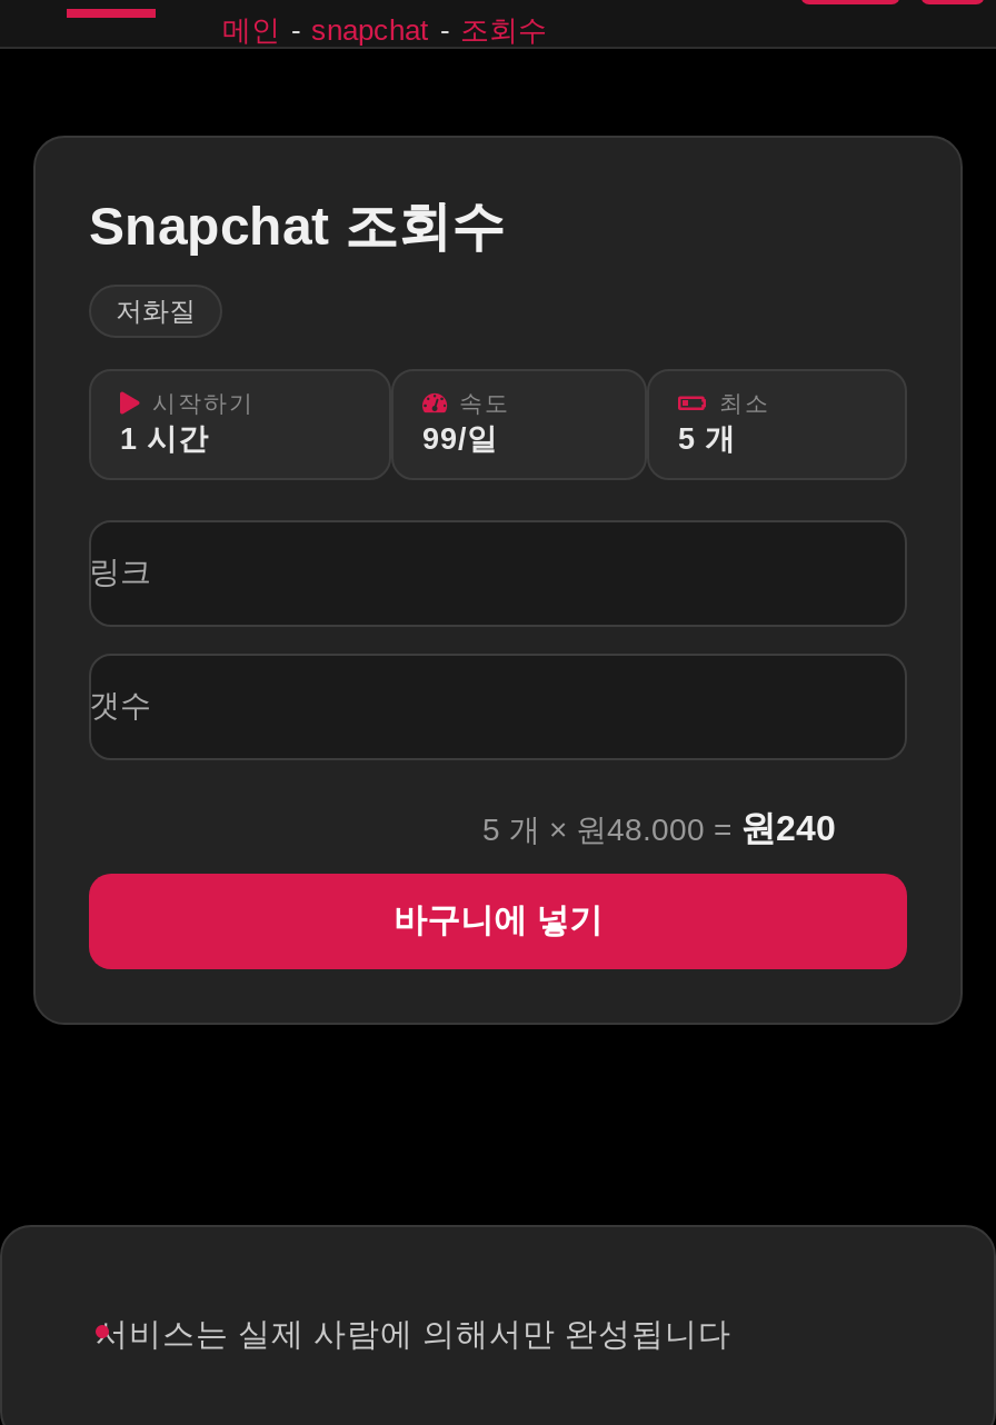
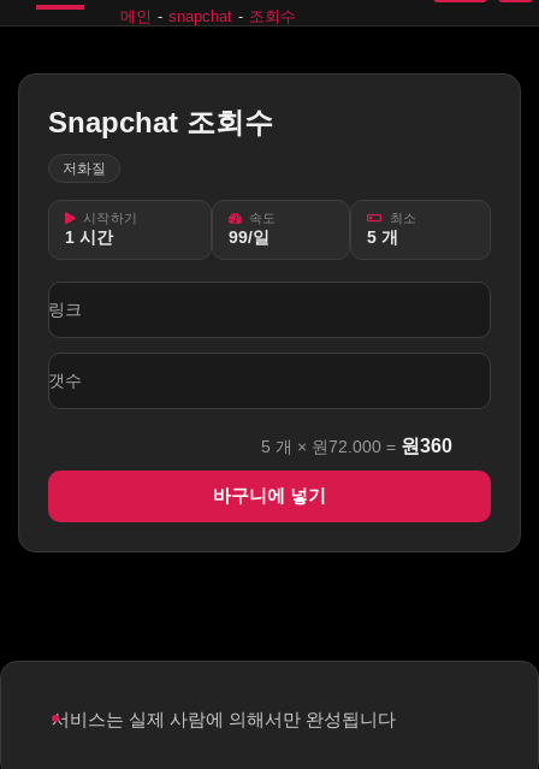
[482,809,836,847] 5 개 × 원48.000 = 원240 -> [261,436,452,456] 5 개 × 원72.000 = 원360

